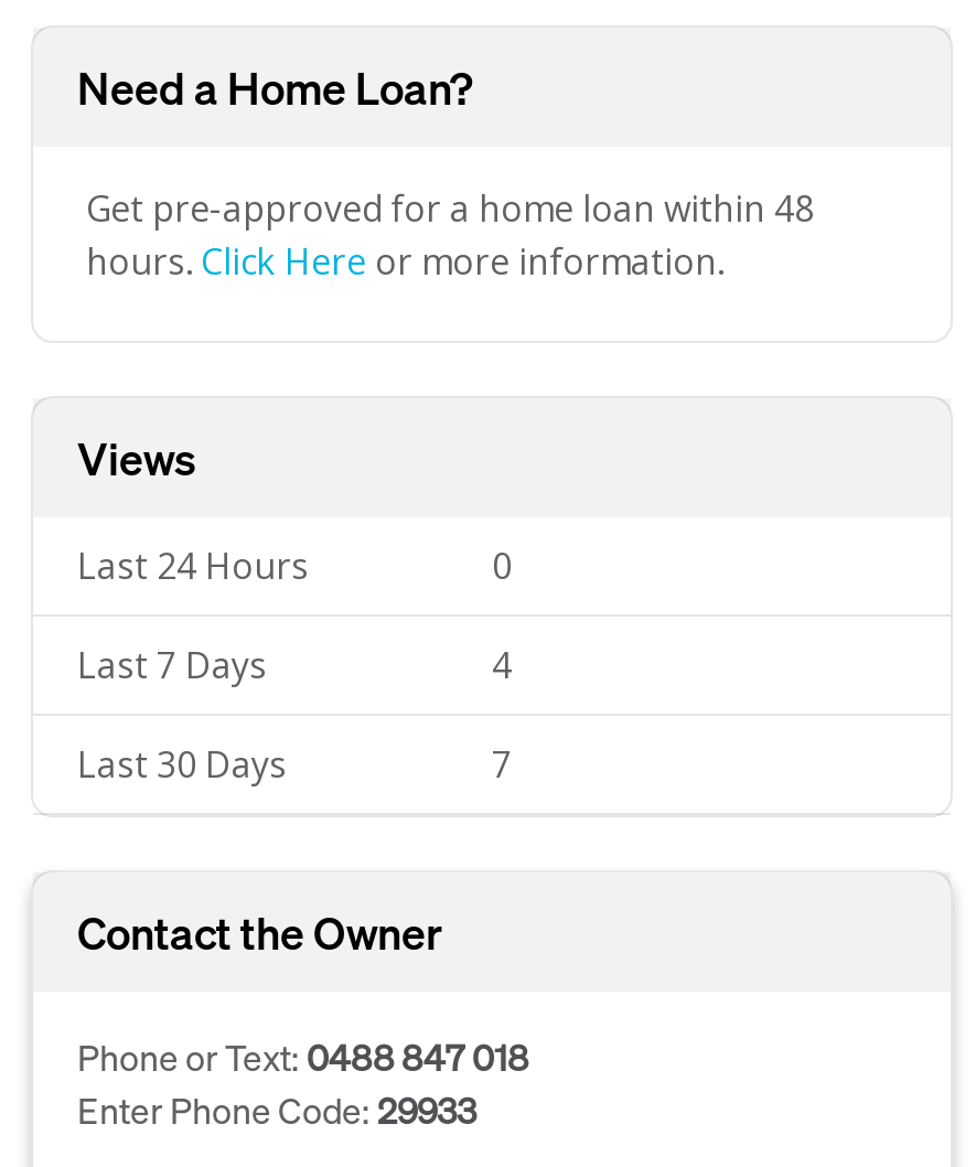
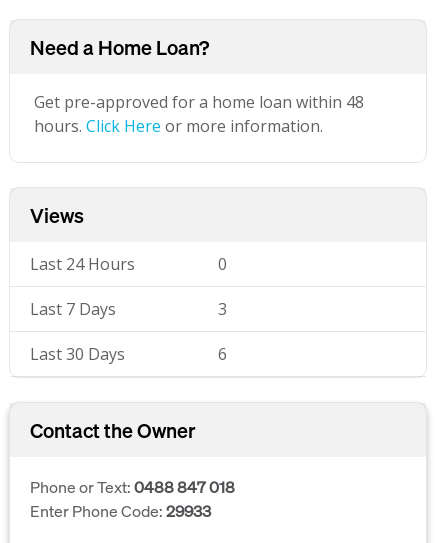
[492,641,512,689] 4 -> [218,298,227,320] 3
[492,740,512,789] 7 -> [218,343,227,365] 6

